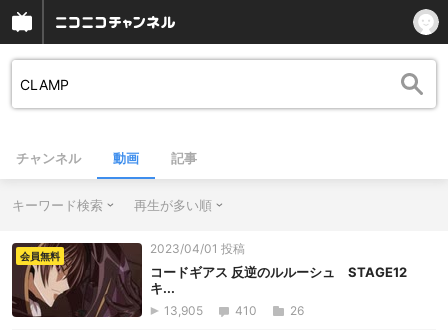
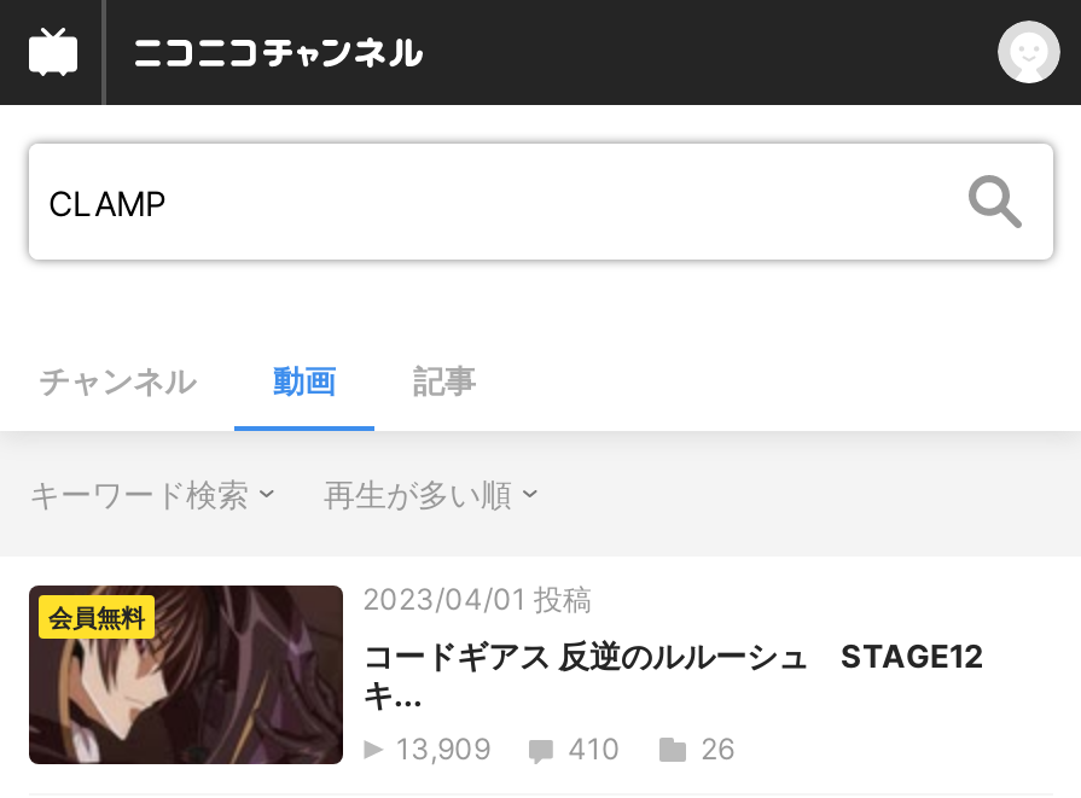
[164,303,203,318] 13,905 -> [396,730,490,767] 13,909

